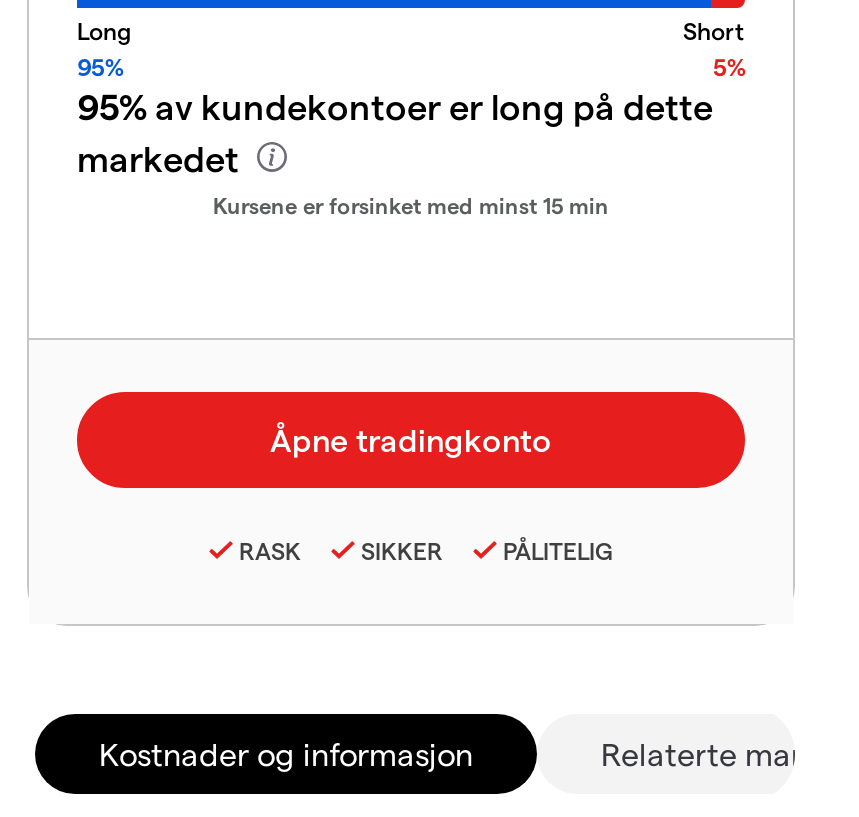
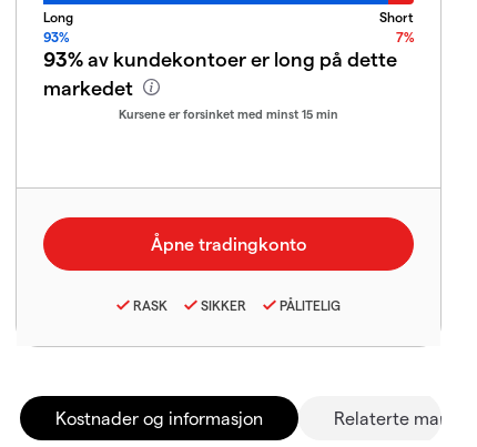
[77,52,123,80] 95% -> [43,29,69,44] 93%
[713,52,745,80] 5% -> [396,29,414,44] 7%
[77,84,713,126] 95% av kundekontoer er long på dette -> [43,47,397,70] 93% av kundekontoer er long på dette

